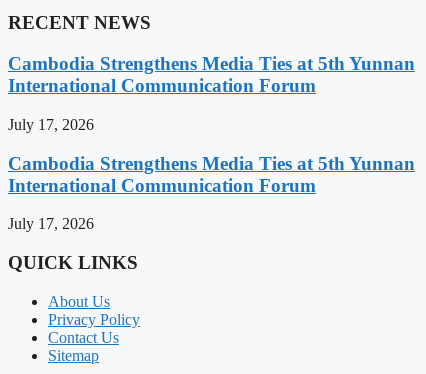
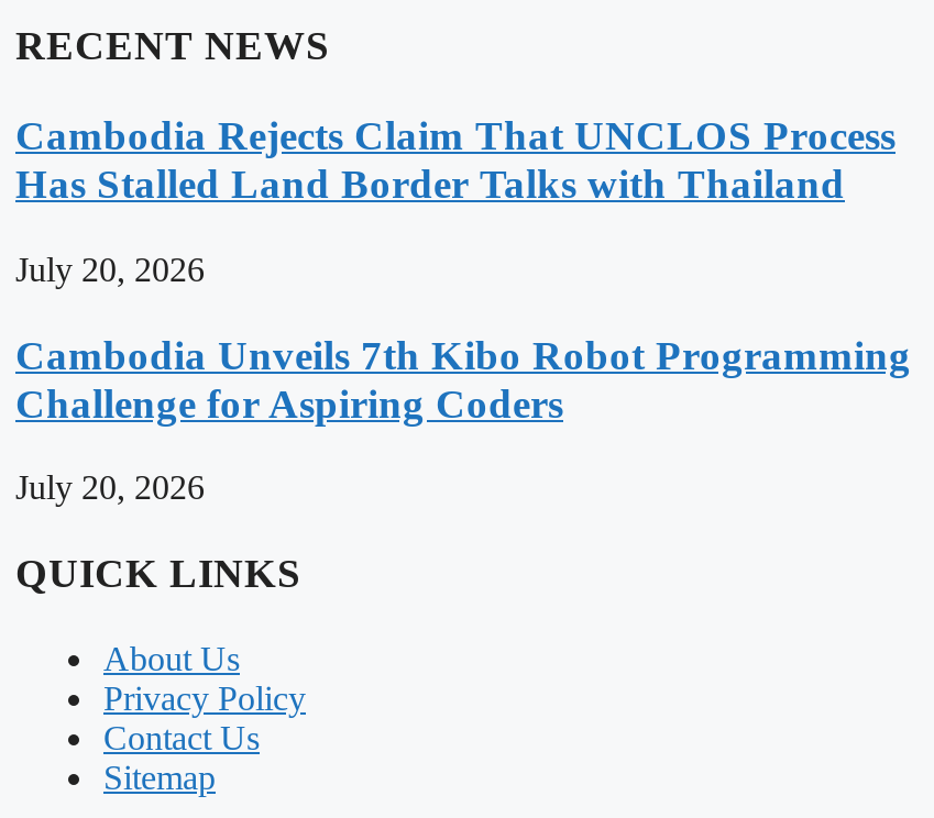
[8,53,415,96] Cambodia Strengthens Media Ties at 5th Yunnan | International Communication Forum -> [15,112,895,207] Cambodia Rejects Claim That UNCLOS Process | Has Stalled Land Border Talks with Thailand
[8,116,94,133] July 17, 2026 -> [15,250,205,288] July 20, 2026
[8,152,415,195] Cambodia Strengthens Media Ties at 5th Yunnan | International Communication Forum -> [15,331,911,425] Cambodia Unveils 7th Kibo Robot Programming | Challenge for Aspiring Coders
[8,215,94,232] July 17, 2026 -> [15,469,205,506] July 20, 2026

